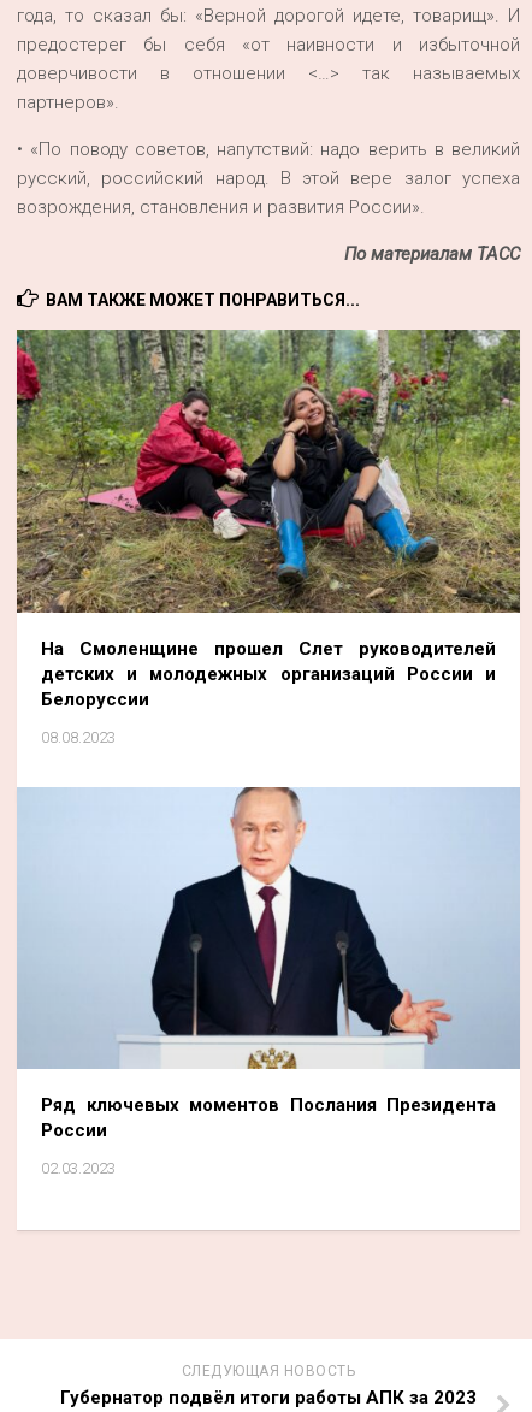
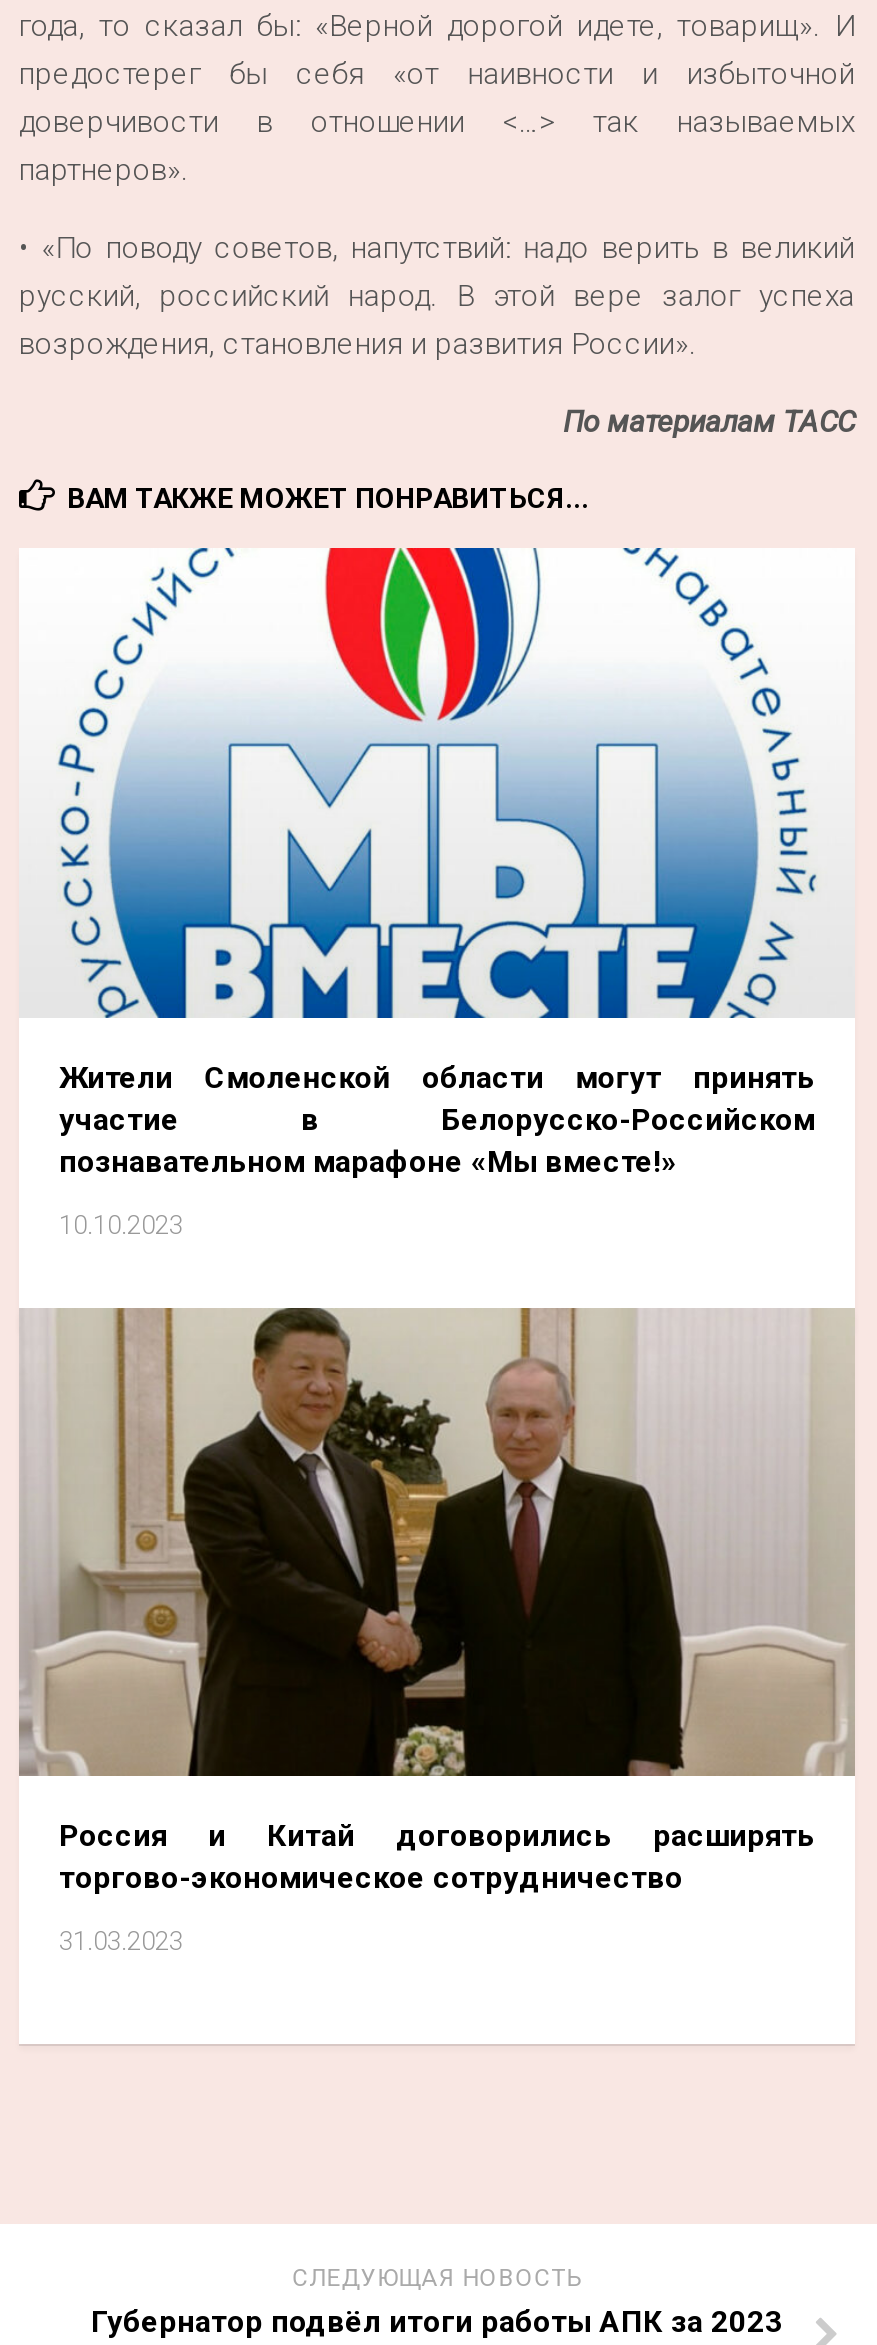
[16,329,521,710] [image] | На Смоленщине прошел Слет руководителей | детских и молодежных организаций России и | Белоруссии -> [19,546,855,1179] [image] | Жители Смоленской области могут принять | участие в Белорусско-Российском | познавательном марафоне «Мы вместе!»
[41,728,116,746] 08.08.2023 -> [59,1209,183,1239] 10.10.2023
[17,787,520,1142] [image] | Ряд ключевых моментов Послания Президента | России -> [19,1306,855,1896] [image] | Россия и Китай договорились расширять | торгово-экономическое сотрудничество
[41,1160,116,1178] 02.03.2023 -> [59,1926,183,1956] 31.03.2023

